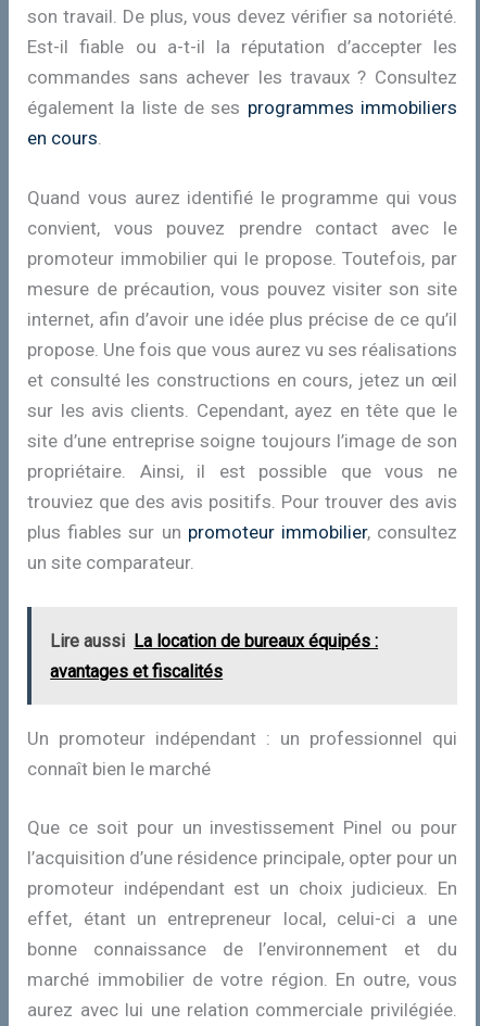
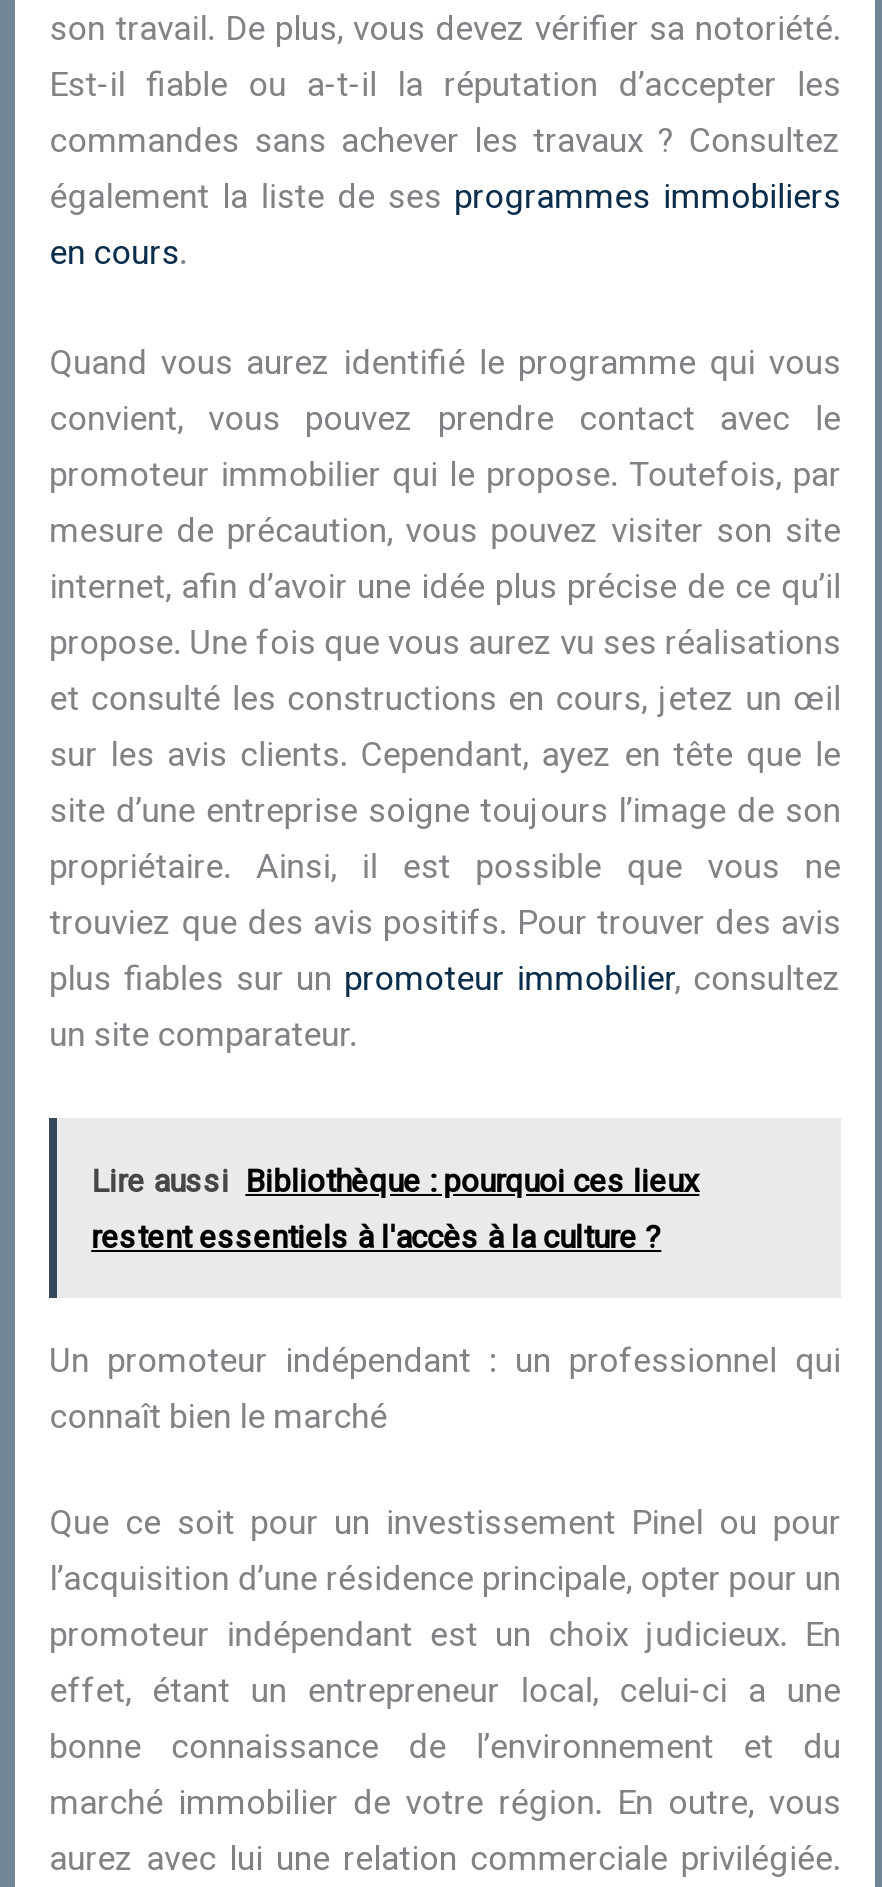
[50,631,378,652] Lire aussi La location de bureaux équipés : -> [91,1161,699,1199] Lire aussi Bibliothèque : pourquoi ces lieux
[50,661,223,682] avantages et fiscalités -> [91,1217,661,1255] restent essentiels à l'accès à la culture ?

